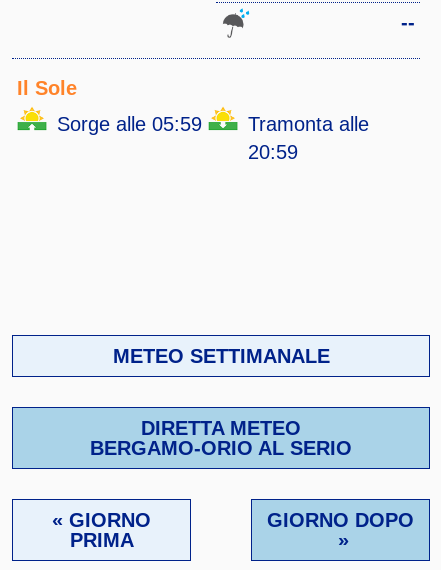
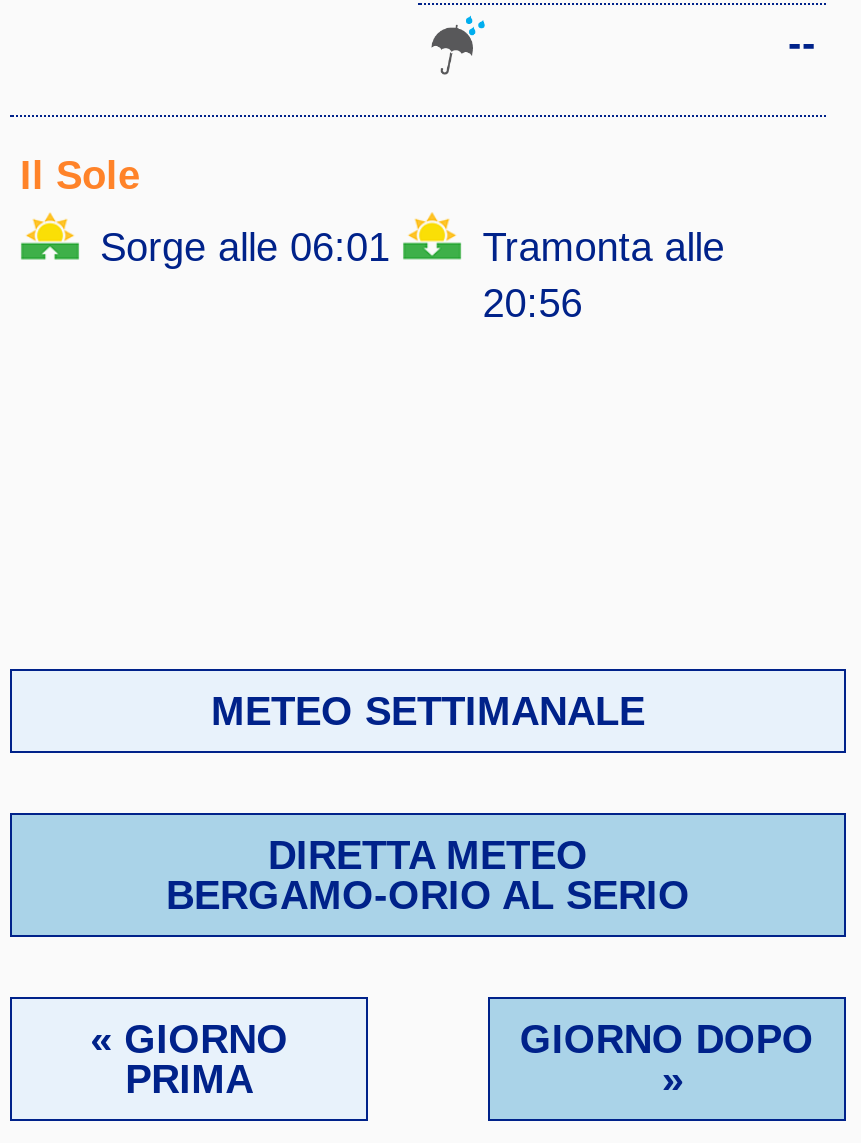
[57,113,202,135] Sorge alle 05:59 -> [100,225,390,269] Sorge alle 06:01
[248,141,298,163] 20:59 -> [483,281,583,325] 20:56

